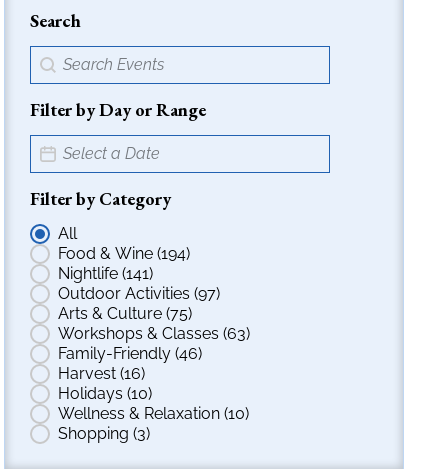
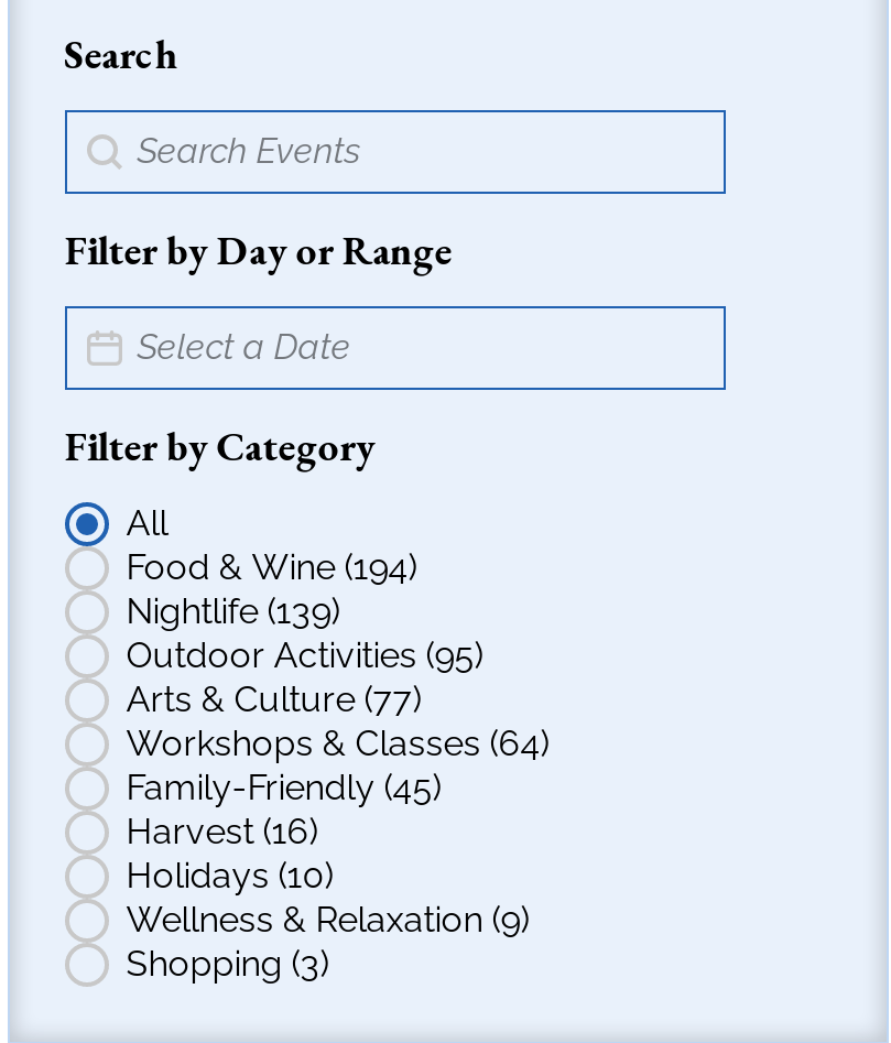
[58,264,153,283] Nightlife (141) -> [126,591,340,633] Nightlife (139)
[58,284,220,303] Outdoor Activities (97) -> [126,635,483,677] Outdoor Activities (95)
[58,304,192,323] Arts & Culture (75) -> [126,680,421,721] Arts & Culture (77)
[58,324,250,343] Workshops & Classes (63) -> [126,724,549,765] Workshops & Classes (64)
[58,344,202,363] Family-Friendly (46) -> [126,768,441,810] Family-Friendly (45)
[58,404,249,423] Wellness & Relaxation (10) -> [126,900,529,942] Wellness & Relaxation (9)

